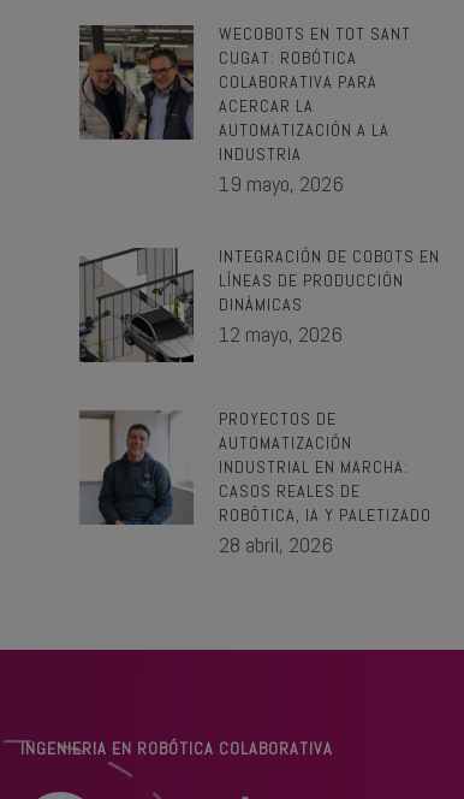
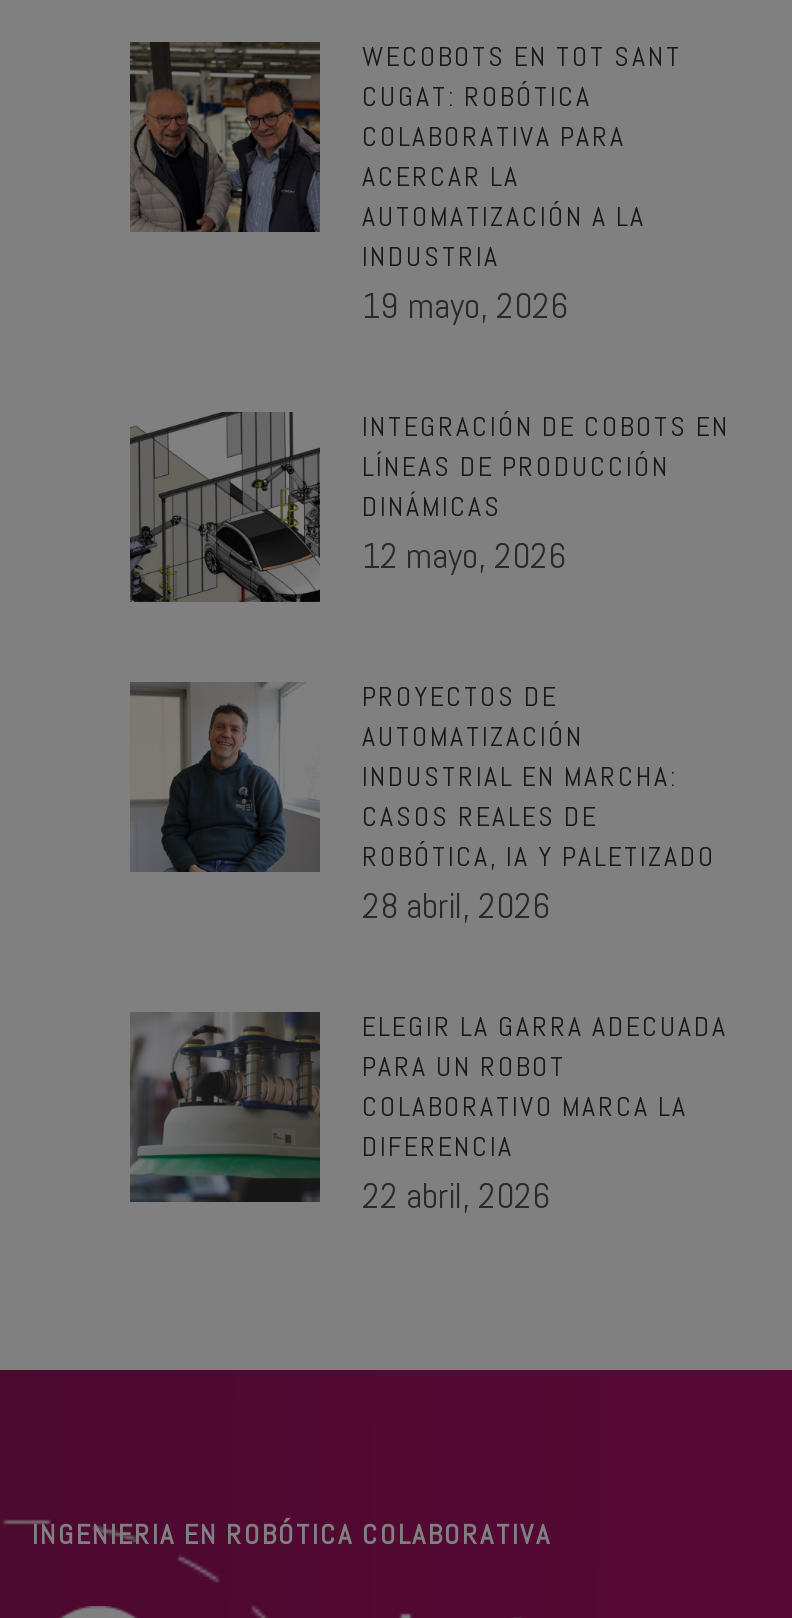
none -> [128,1008,728,1218] [image] | ELEGIR LA GARRA ADECUADA | PARA UN ROBOT | COLABORATIVO MARCA LA | DIFERENCIA | 22 abril, 2026

